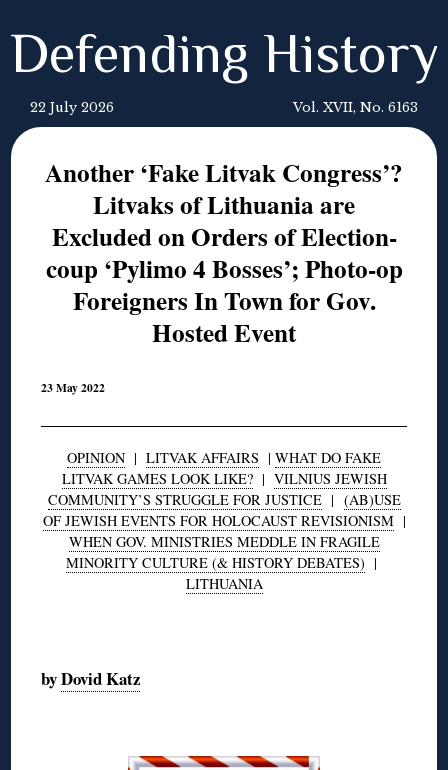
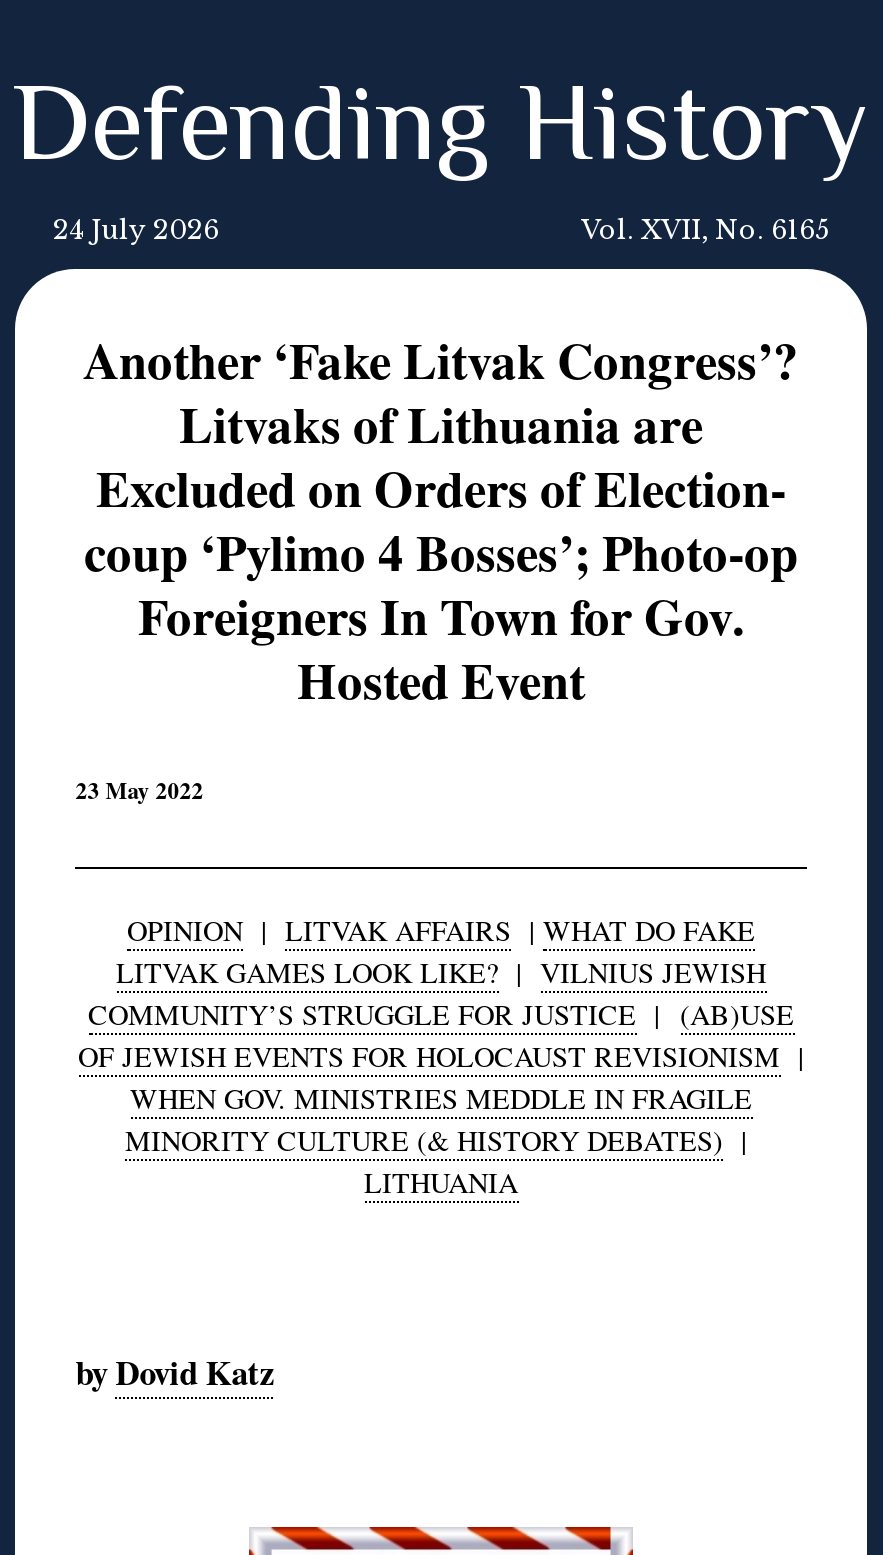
[30,100,114,115] 22 July 2026 -> [53,215,219,245] 24 July 2026
[293,100,418,115] Vol. XVII, No. 6163 -> [581,215,829,245] Vol. XVII, No. 6165

